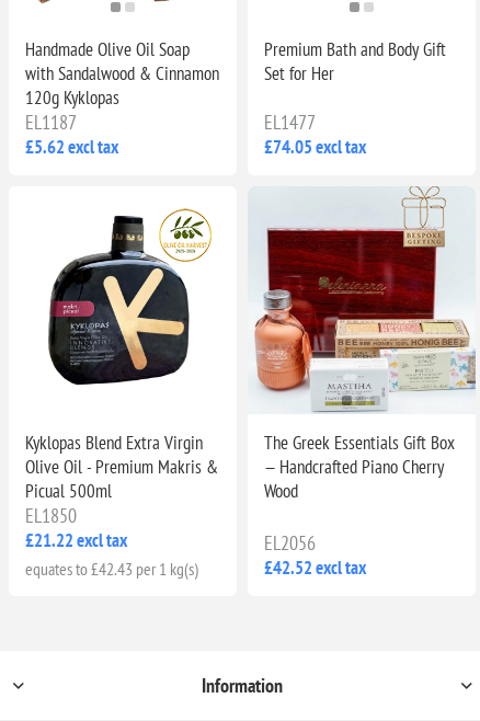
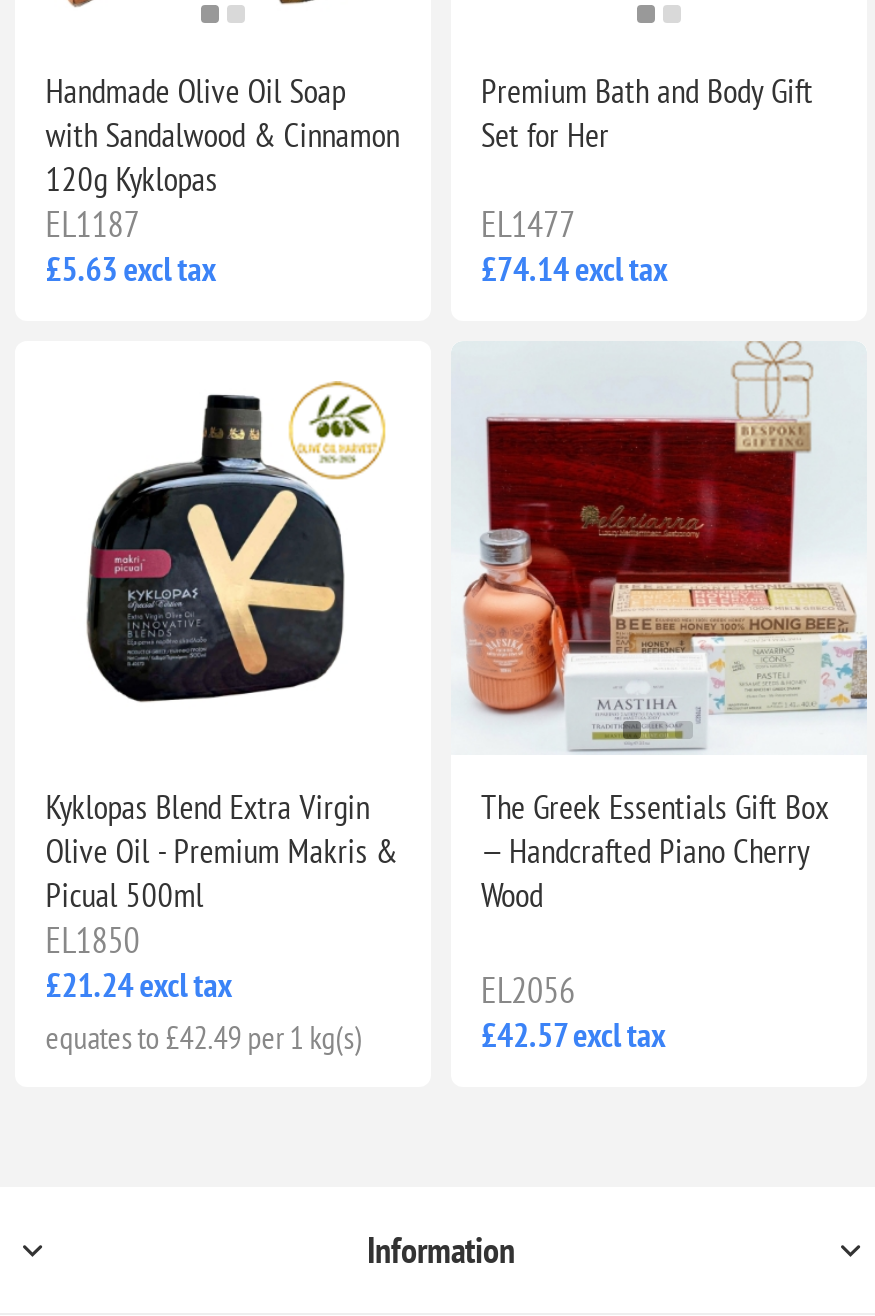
[25,135,119,159] £5.62 excl tax -> [45,247,215,291] £5.63 excl tax
[264,135,366,159] £74.05 excl tax -> [481,247,667,291] £74.14 excl tax
[25,528,127,552] £21.22 excl tax -> [45,964,231,1008] £21.24 excl tax
[25,558,199,580] equates to £42.43 per 1 kg(s) -> [45,1018,361,1058] equates to £42.49 per 1 kg(s)
[264,556,366,580] £42.52 excl tax -> [481,1014,665,1058] £42.57 excl tax

